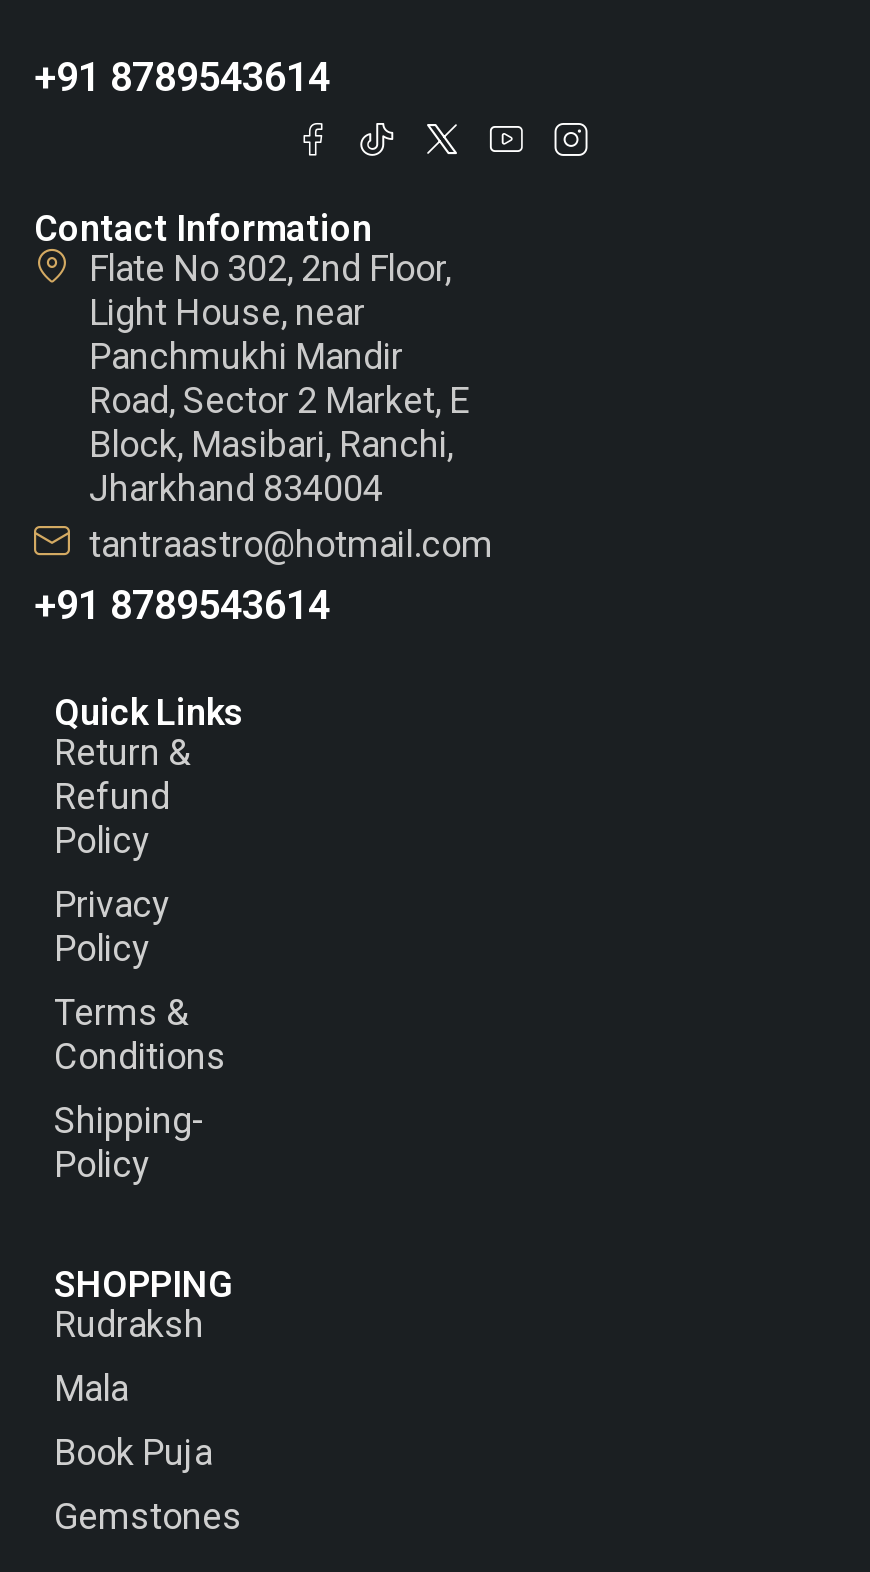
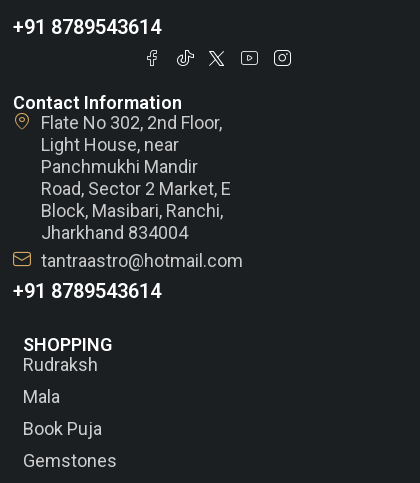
[54,691,244,1185] Quick Links | Return & | Refund | Policy | Privacy | Policy | Terms & | Conditions | Shipping- | Policy -> none

